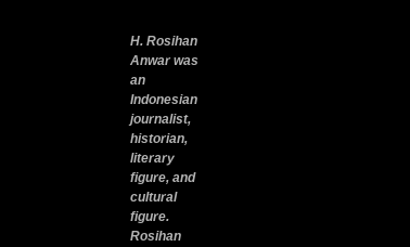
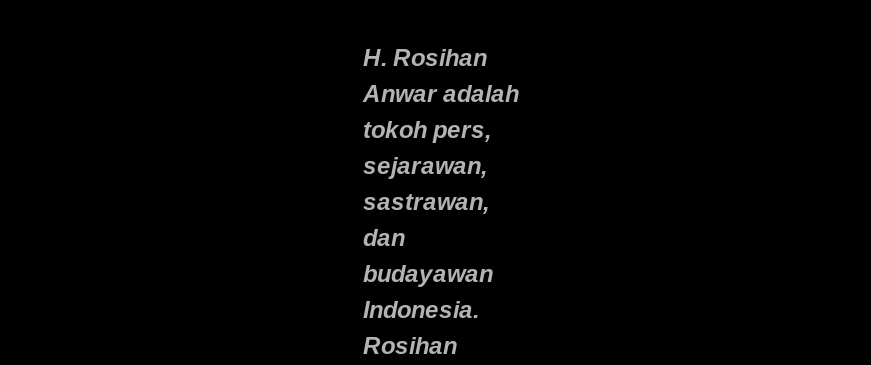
[130,53,198,224] Anwar was | an | Indonesian | journalist, | historian, | literary | figure, and | cultural | figure. -> [363,79,519,323] Anwar adalah | tokoh pers, | sejarawan, | sastrawan, | dan | budayawan | Indonesia.

